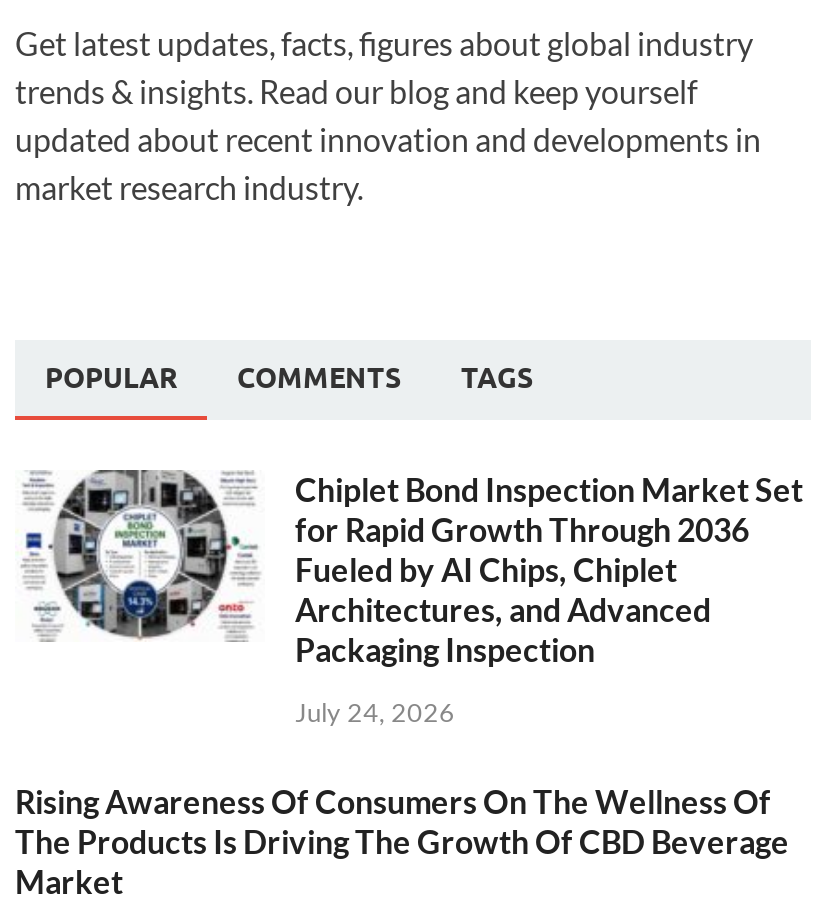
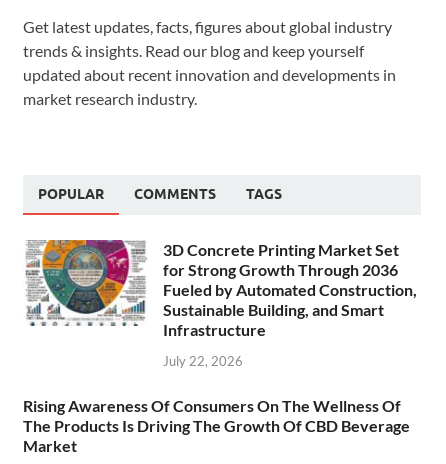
[21,468,803,667] [image] | Chiplet Bond Inspection Market Set | for Rapid Growth Through 2036 | Fueled by AI Chips, Chiplet | Architectures, and Advanced | Packaging Inspection -> [25,239,417,339] [image] | 3D Concrete Printing Market Set | for Strong Growth Through 2036 | Fueled by Automated Construction, | Sustainable Building, and Smart | Infrastructure
[295,697,455,729] July 24, 2026 -> [163,353,243,369] July 22, 2026

